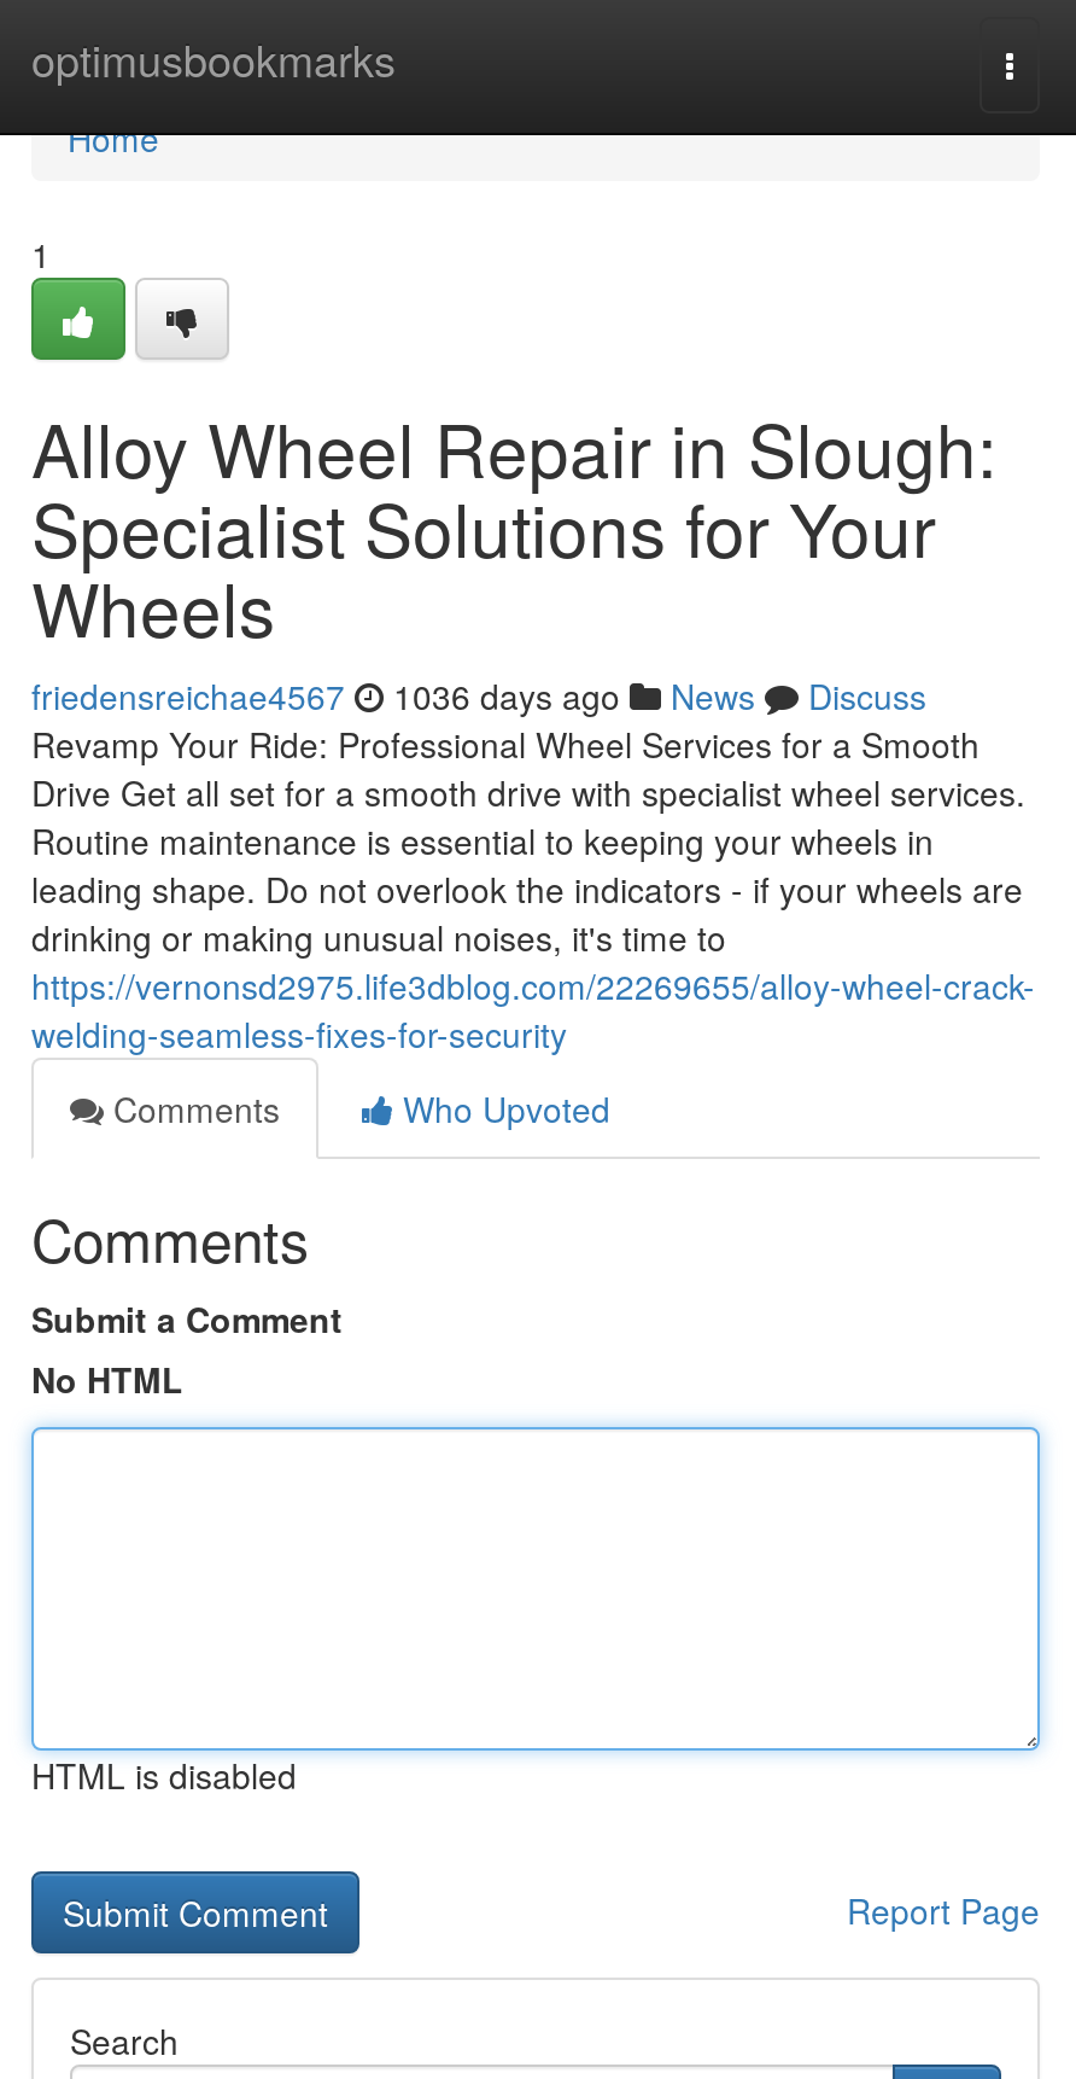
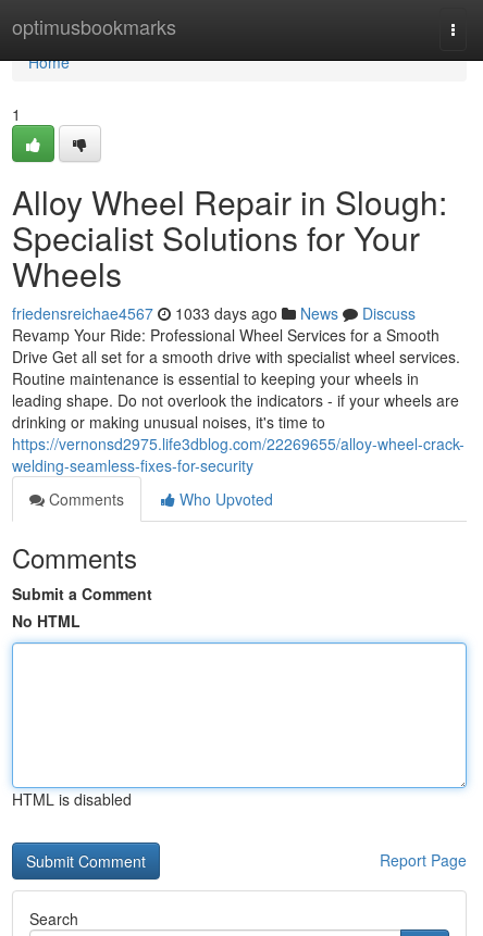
[31,671,926,720] friedensreichae4567 1036 days ago News Discuss -> [12,302,416,324] friedensreichae4567 1033 days ago News Discuss

